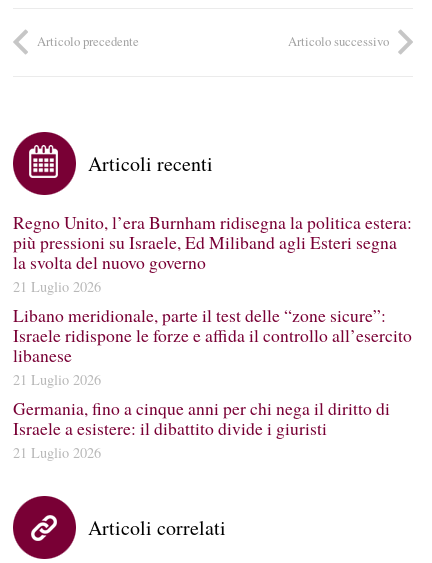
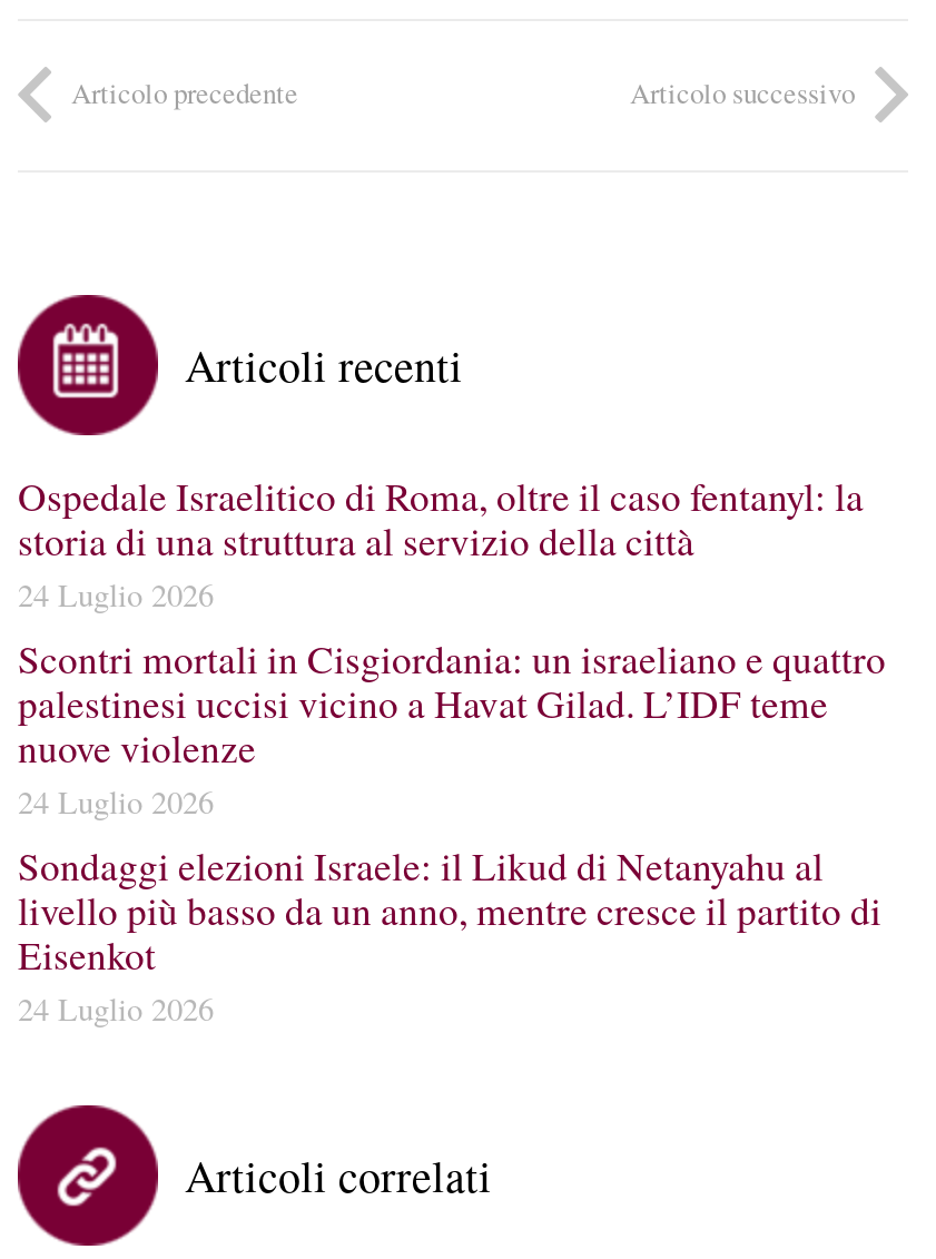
[13,210,412,462] Regno Unito, l’era Burnham ridisegna la politica estera: | più pressioni su Israele, Ed Miliband agli Esteri segna | la svolta del nuovo governo | 21 Luglio 2026 | Libano meridionale, parte il test delle “zone sicure”: | Israele ridispone le forze e affida il controllo all’esercito | libanese | 21 Luglio 2026 | Germania, fino a cinque anni per chi nega il diritto di | Israele a esistere: il dibattito divide i giuristi | 21 Luglio 2026 -> [18,468,886,1029] Ospedale Israelitico di Roma, oltre il caso fentanyl: la | storia di una struttura al servizio della città | 24 Luglio 2026 | Scontri mortali in Cisgiordania: un israeliano e quattro | palestinesi uccisi vicino a Havat Gilad. L’IDF teme | nuove violenze | 24 Luglio 2026 | Sondaggi elezioni Israele: il Likud di Netanyahu al | livello più basso da un anno, mentre cresce il partito di | Eisenkot | 24 Luglio 2026

